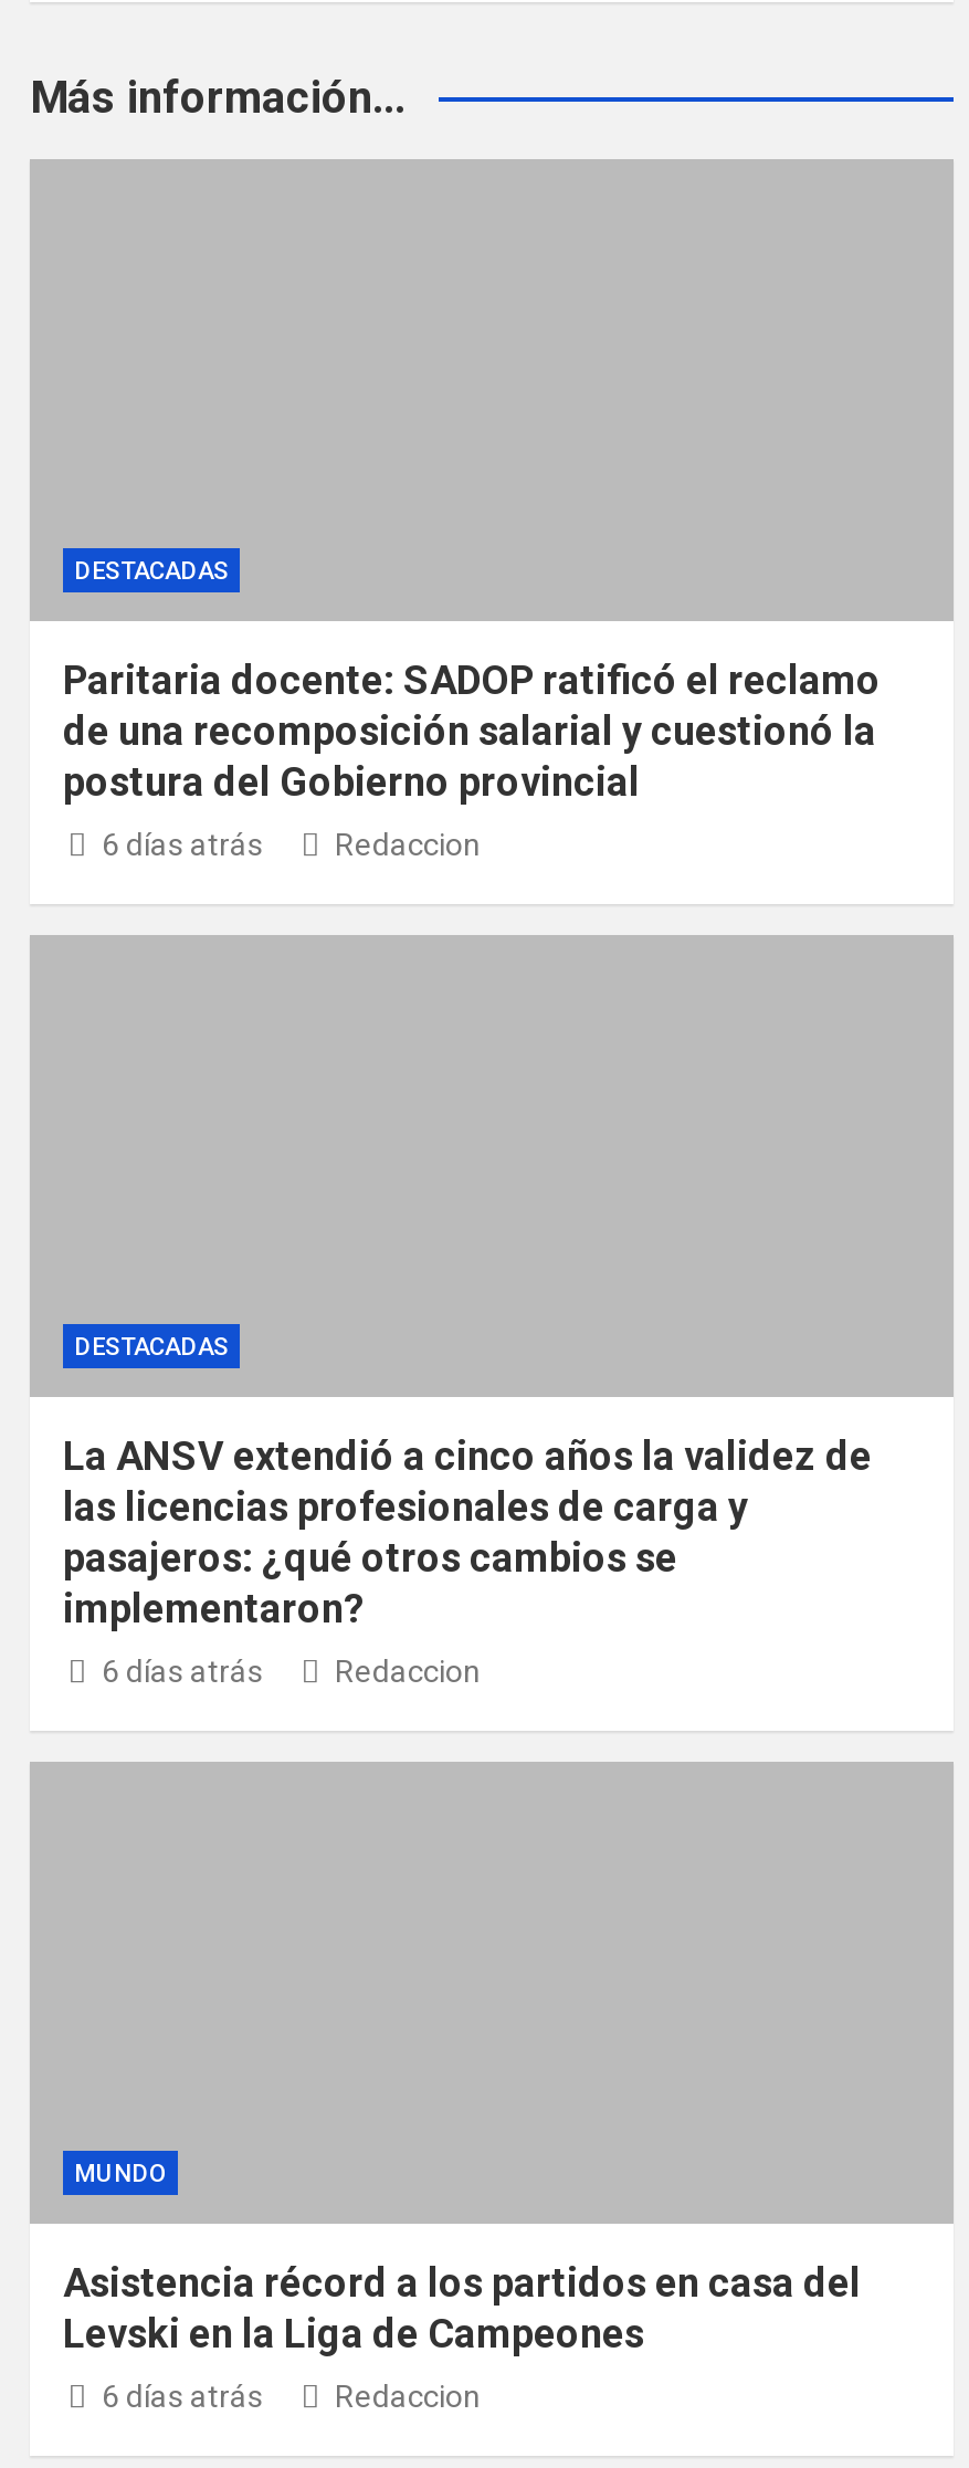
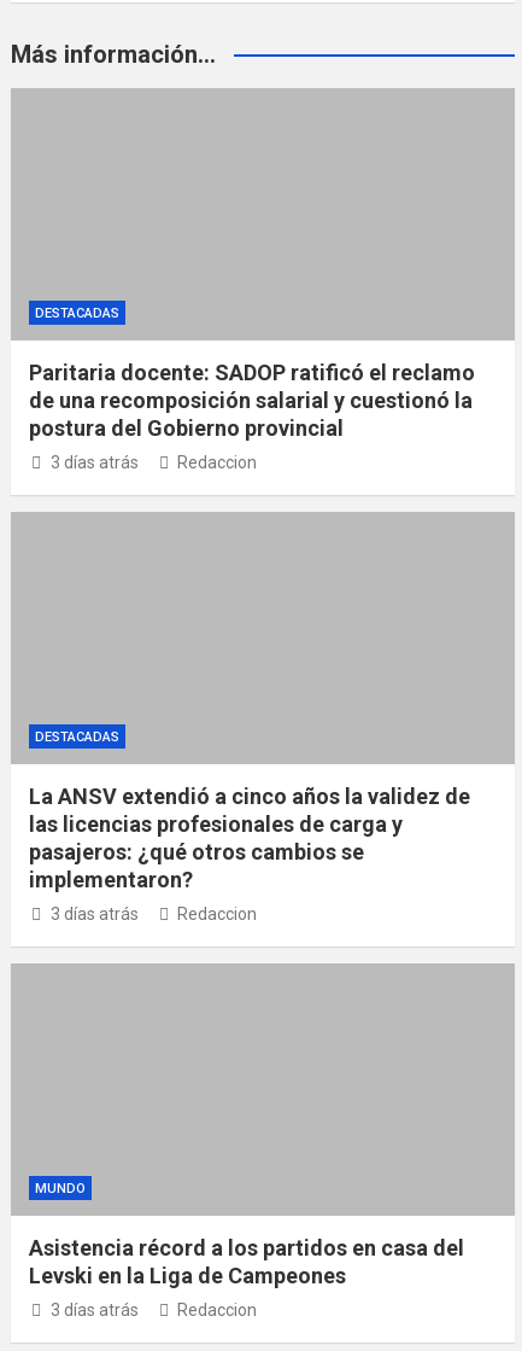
[102,827,263,863] 6 días atrás -> [50,453,138,472] 3 días atrás
[102,1654,263,1689] 6 días atrás -> [50,905,138,924] 3 días atrás
[102,2379,263,2415] 6 días atrás -> [50,1301,138,1320] 3 días atrás

